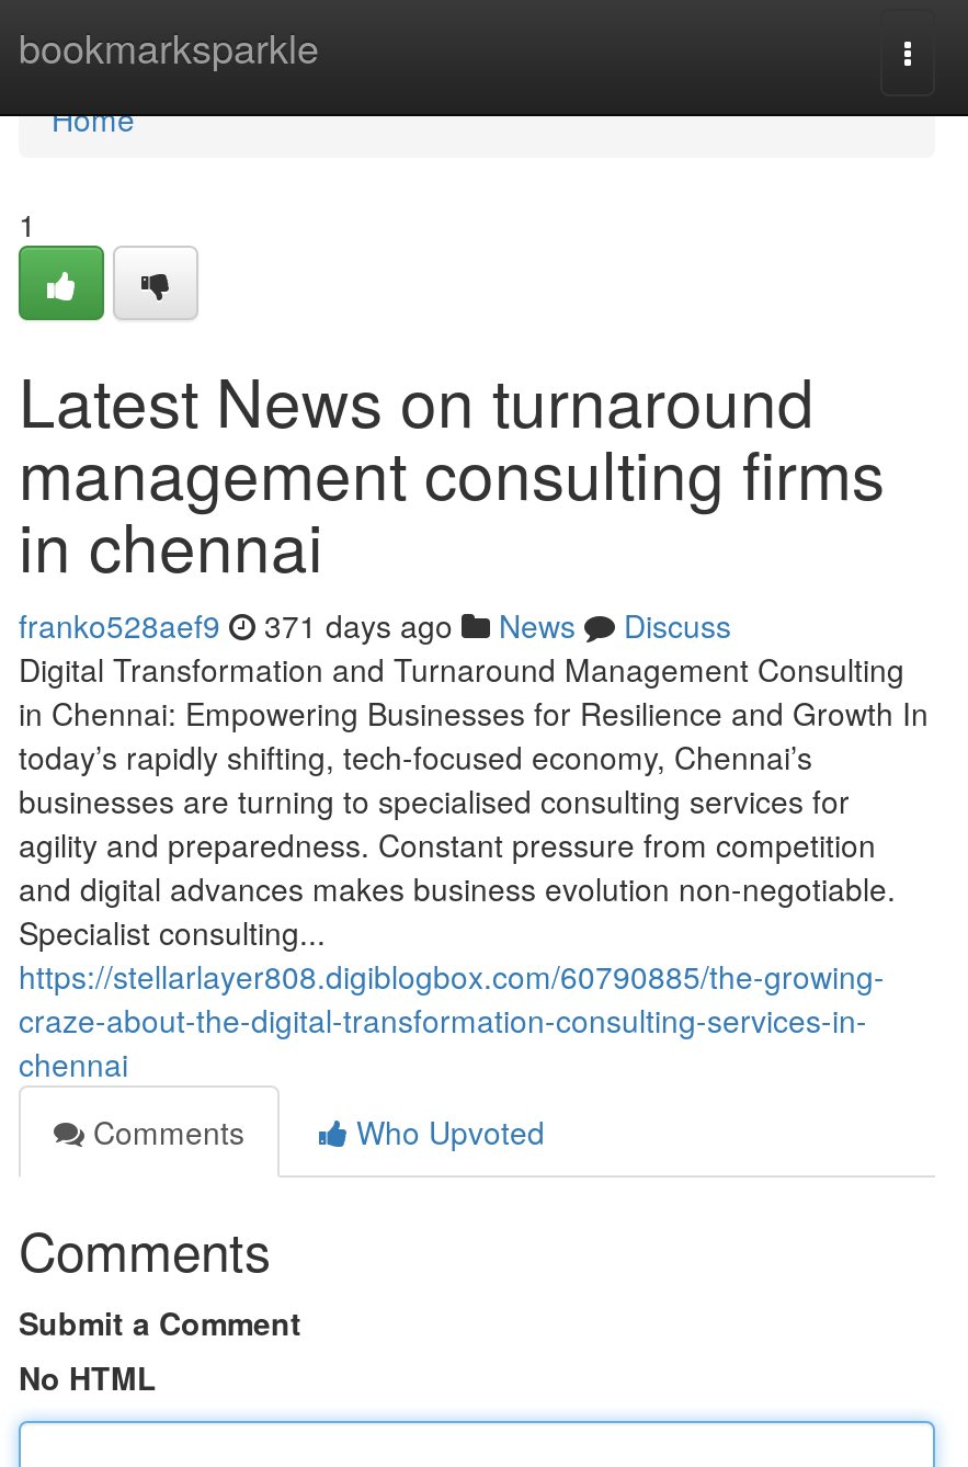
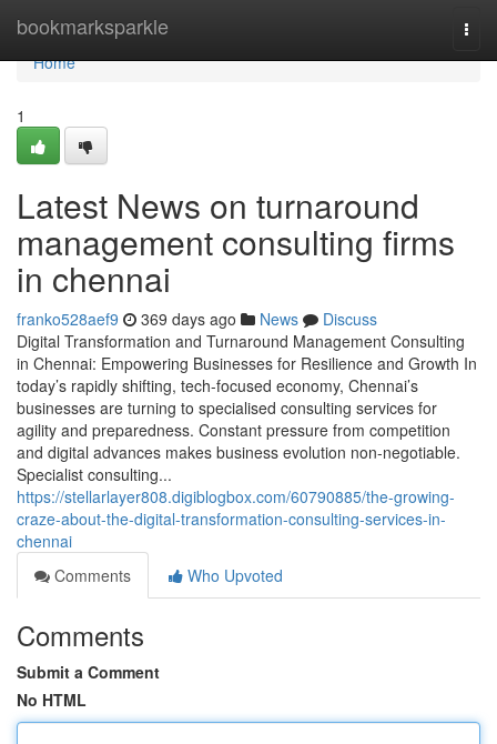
[19,603,731,647] franko528aef9 371 days ago News Discuss -> [17,308,377,330] franko528aef9 369 days ago News Discuss

